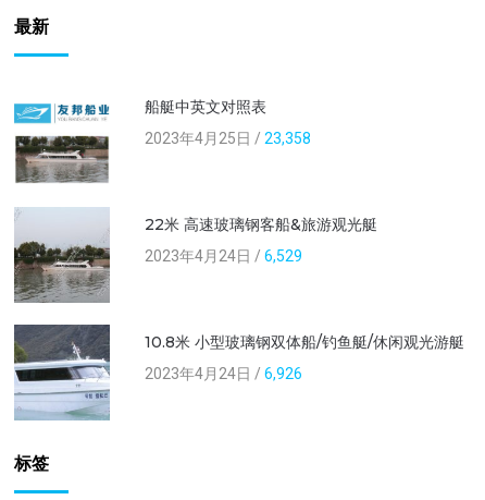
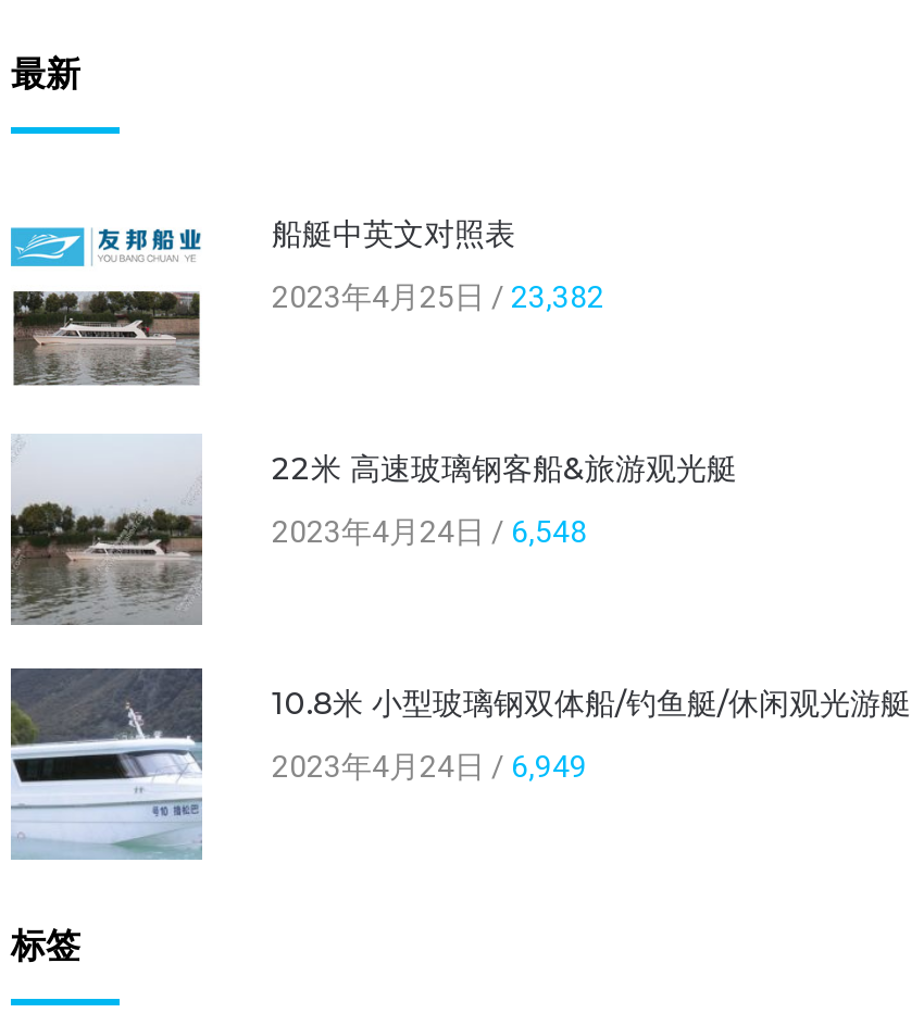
[145,130,311,147] 2023年4月25日 / 23,358 -> [272,279,604,314] 2023年4月25日 / 23,382
[145,247,302,265] 2023年4月24日 / 6,529 -> [272,514,587,549] 2023年4月24日 / 6,548
[145,365,302,382] 2023年4月24日 / 6,926 -> [272,749,587,784] 2023年4月24日 / 6,949

